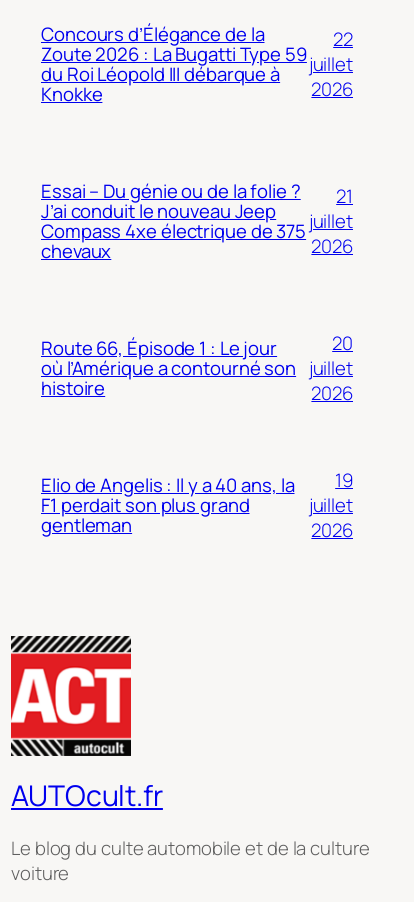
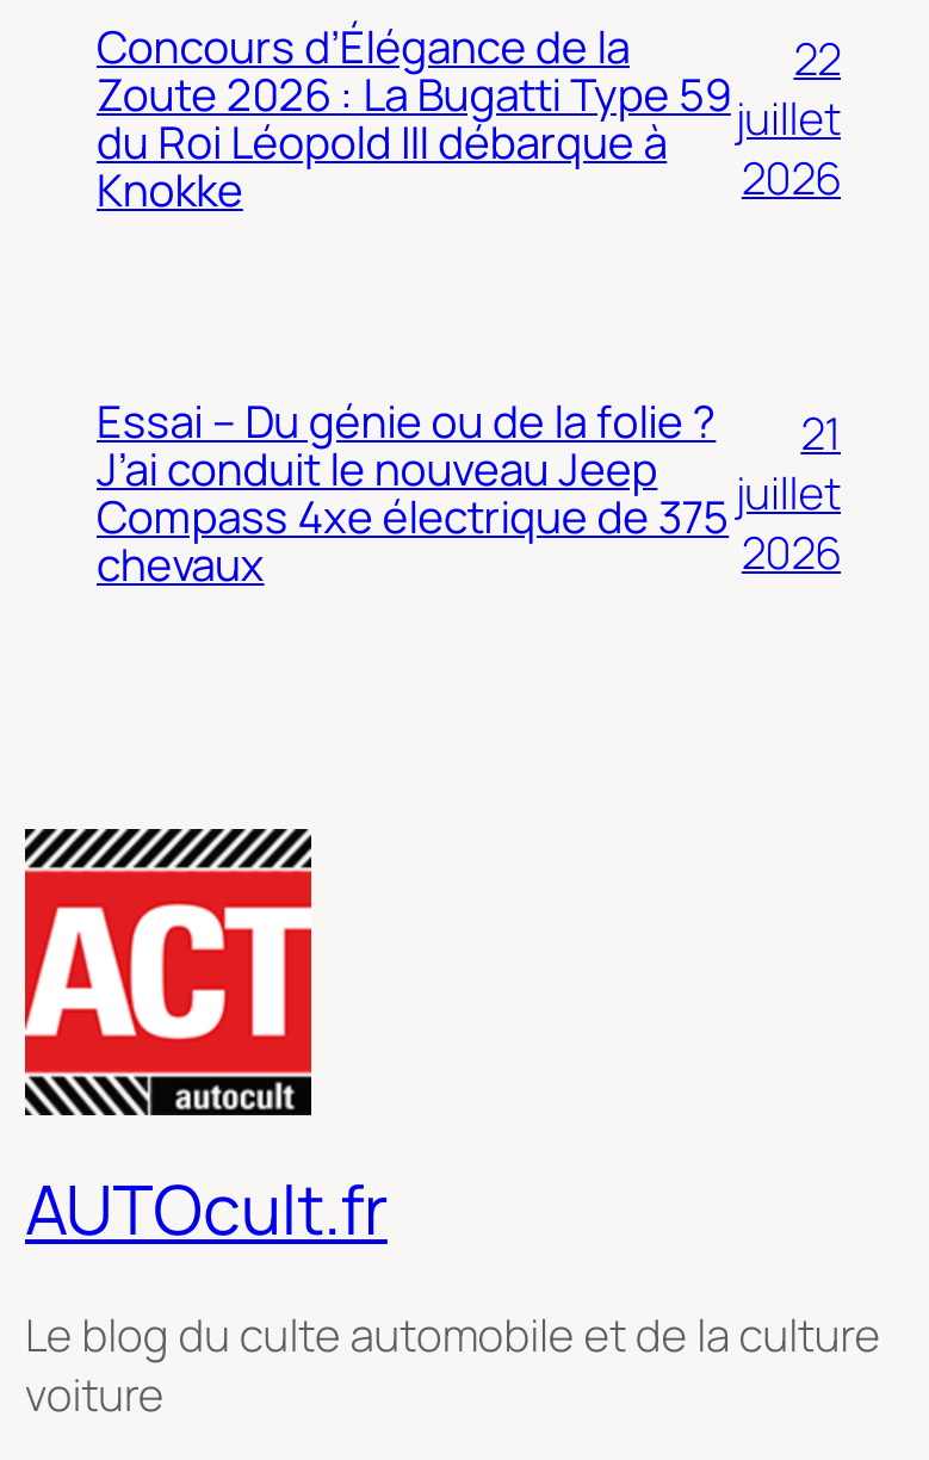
[41,335,296,401] Route 66, Épisode 1 : Le jour | où l’Amérique a contourné son | histoire -> none
[309,330,353,406] 20 | juillet | 2026 -> none
[41,472,294,538] Elio de Angelis : Il y a 40 ans, la | F1 perdait son plus grand | gentleman -> none
[309,467,353,543] 19 | juillet | 2026 -> none

